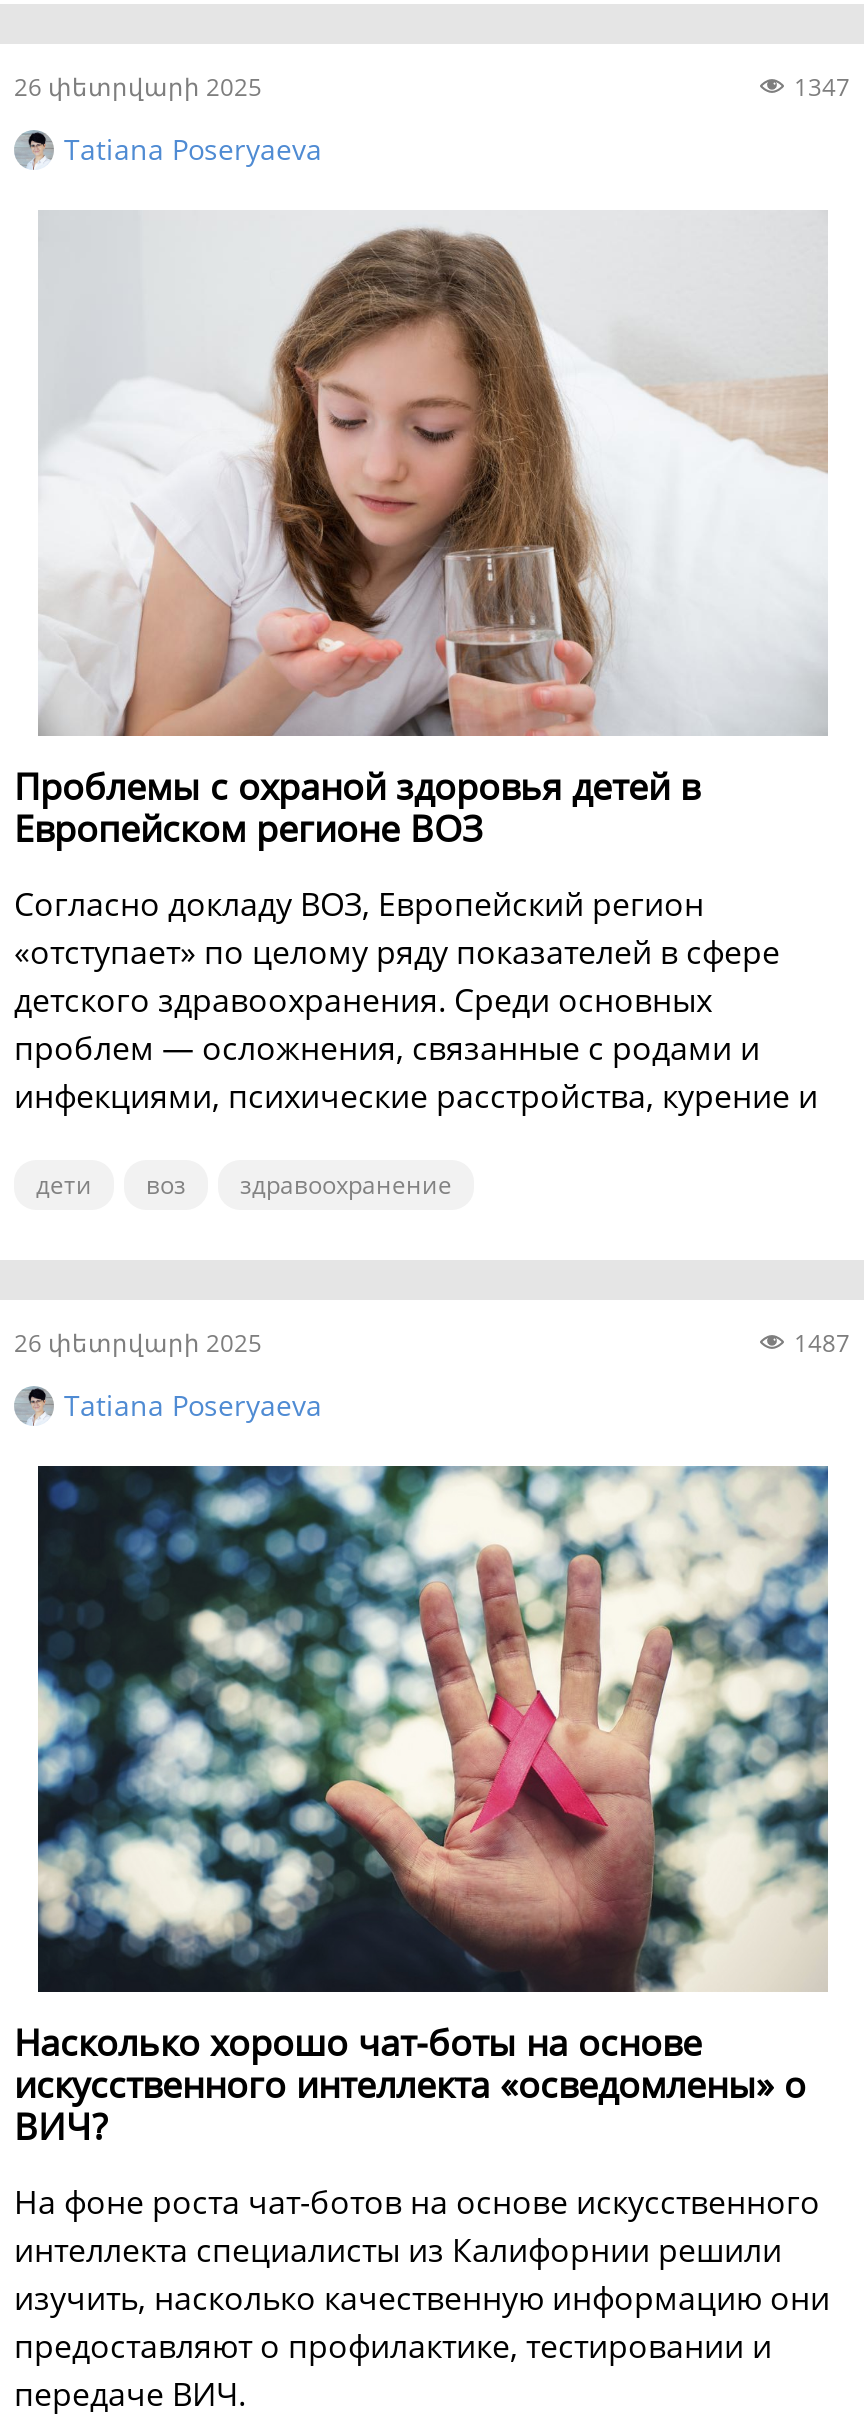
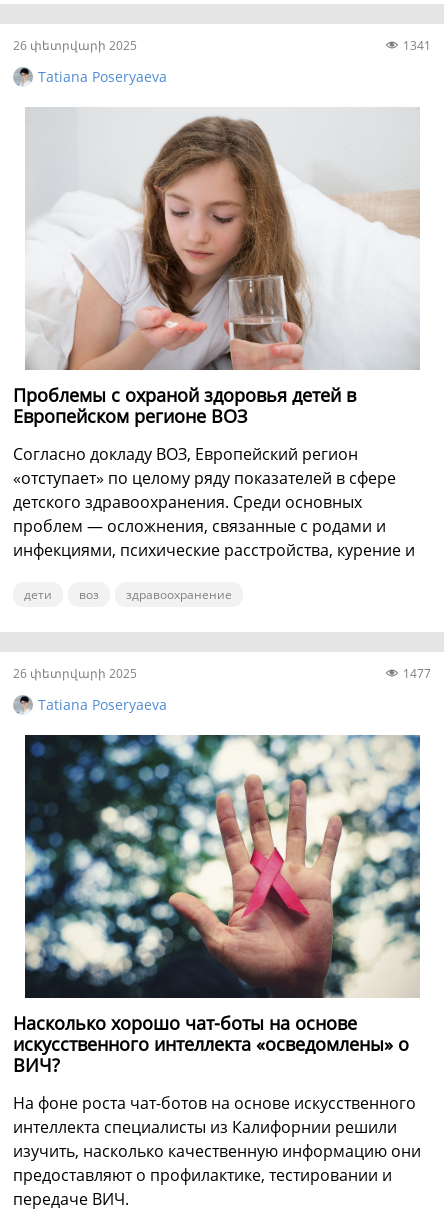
[794,69,850,103] 1347 -> [403,37,431,54] 1341
[794,1326,850,1360] 1487 -> [403,665,431,682] 1477

